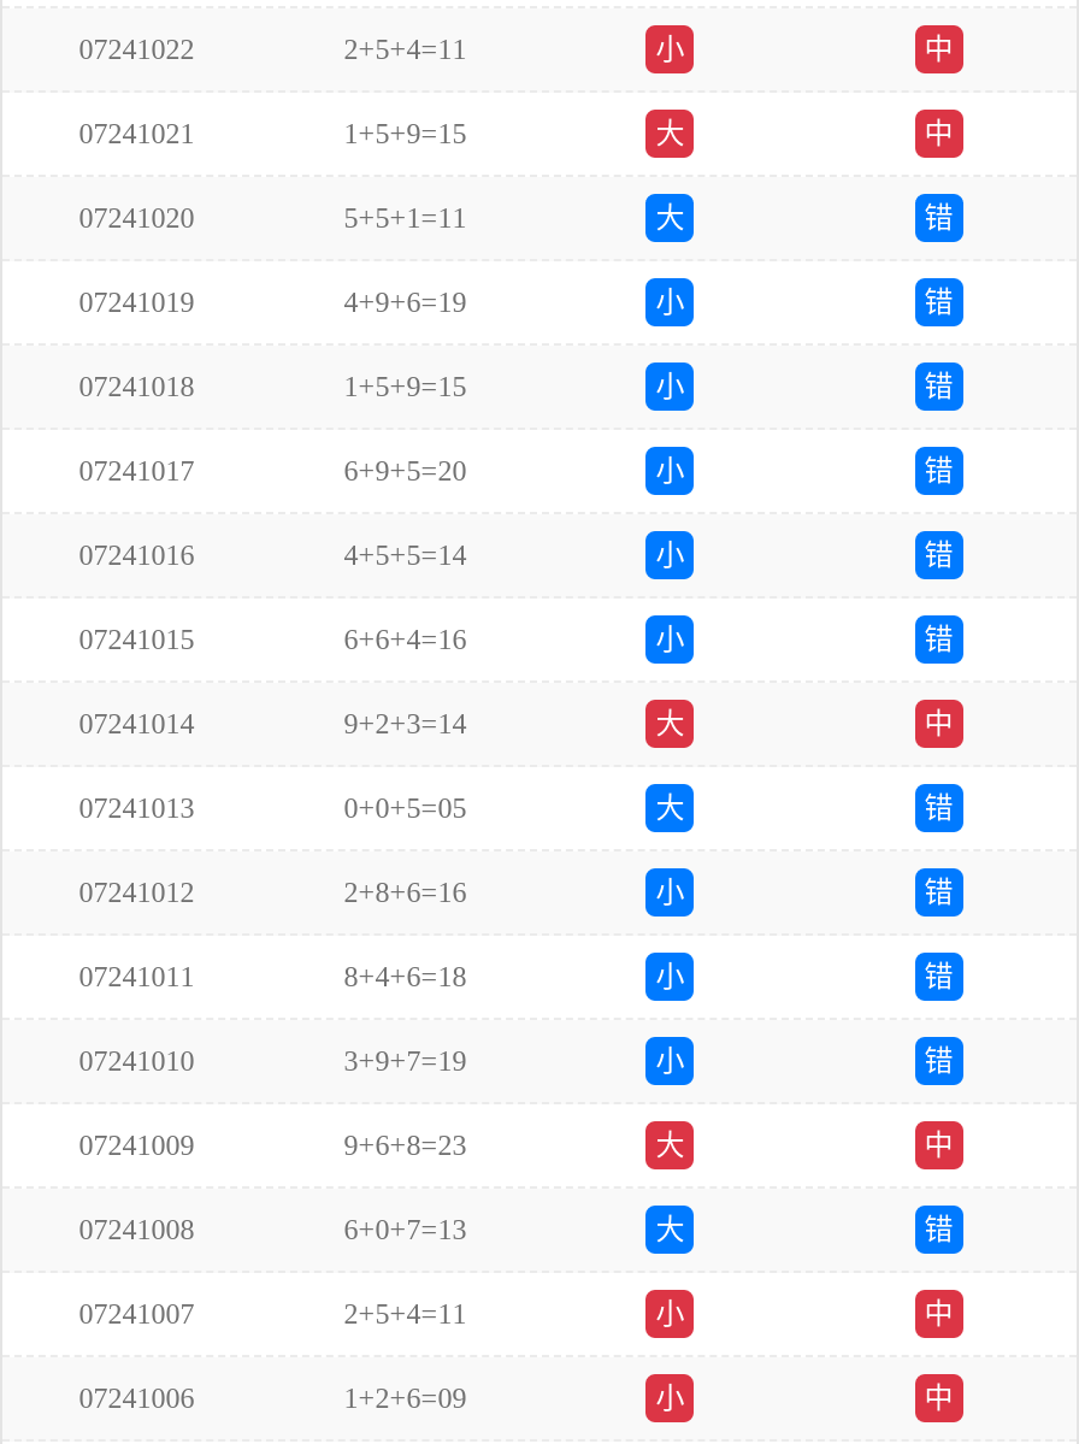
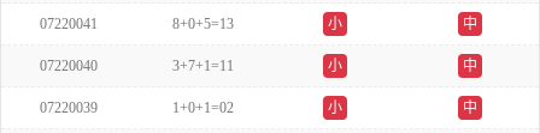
[79,33,195,66] 07241022 -> [40,16,97,32] 07220041
[344,33,467,66] 2+5+4=11 -> [172,16,234,32] 8+0+5=13
[79,117,953,1331] 07241021 | 1+5+9=15 | 大 | 中 | 07241020 | 5+5+1=11 | 大 | 错 | 07241019 | 4+9+6=19 | 小 | 错 | 07241018 | 1+5+9=15 | 小 | 错 | 07241017 | 6+9+5=20 | 小 | 错 | 07241016 | 4+5+5=14 | 小 | 错 | 07241015 | 6+6+4=16 | 小 | 错 | 07241014 | 9+2+3=14 | 大 | 中 | 07241013 | 0+0+5=05 | 大 | 错 | 07241012 | 2+8+6=16 | 小 | 错 | 07241011 | 8+4+6=18 | 小 | 错 | 07241010 | 3+9+7=19 | 小 | 错 | 07241009 | 9+6+8=23 | 大 | 中 | 07241008 | 6+0+7=13 | 大 | 错 | 07241007 | 2+5+4=11 -> [40,58,234,74] 07220040 | 3+7+1=11
[79,1381,195,1415] 07241006 -> [40,99,97,116] 07220039
[344,1381,467,1415] 1+2+6=09 -> [172,99,234,116] 1+0+1=02

